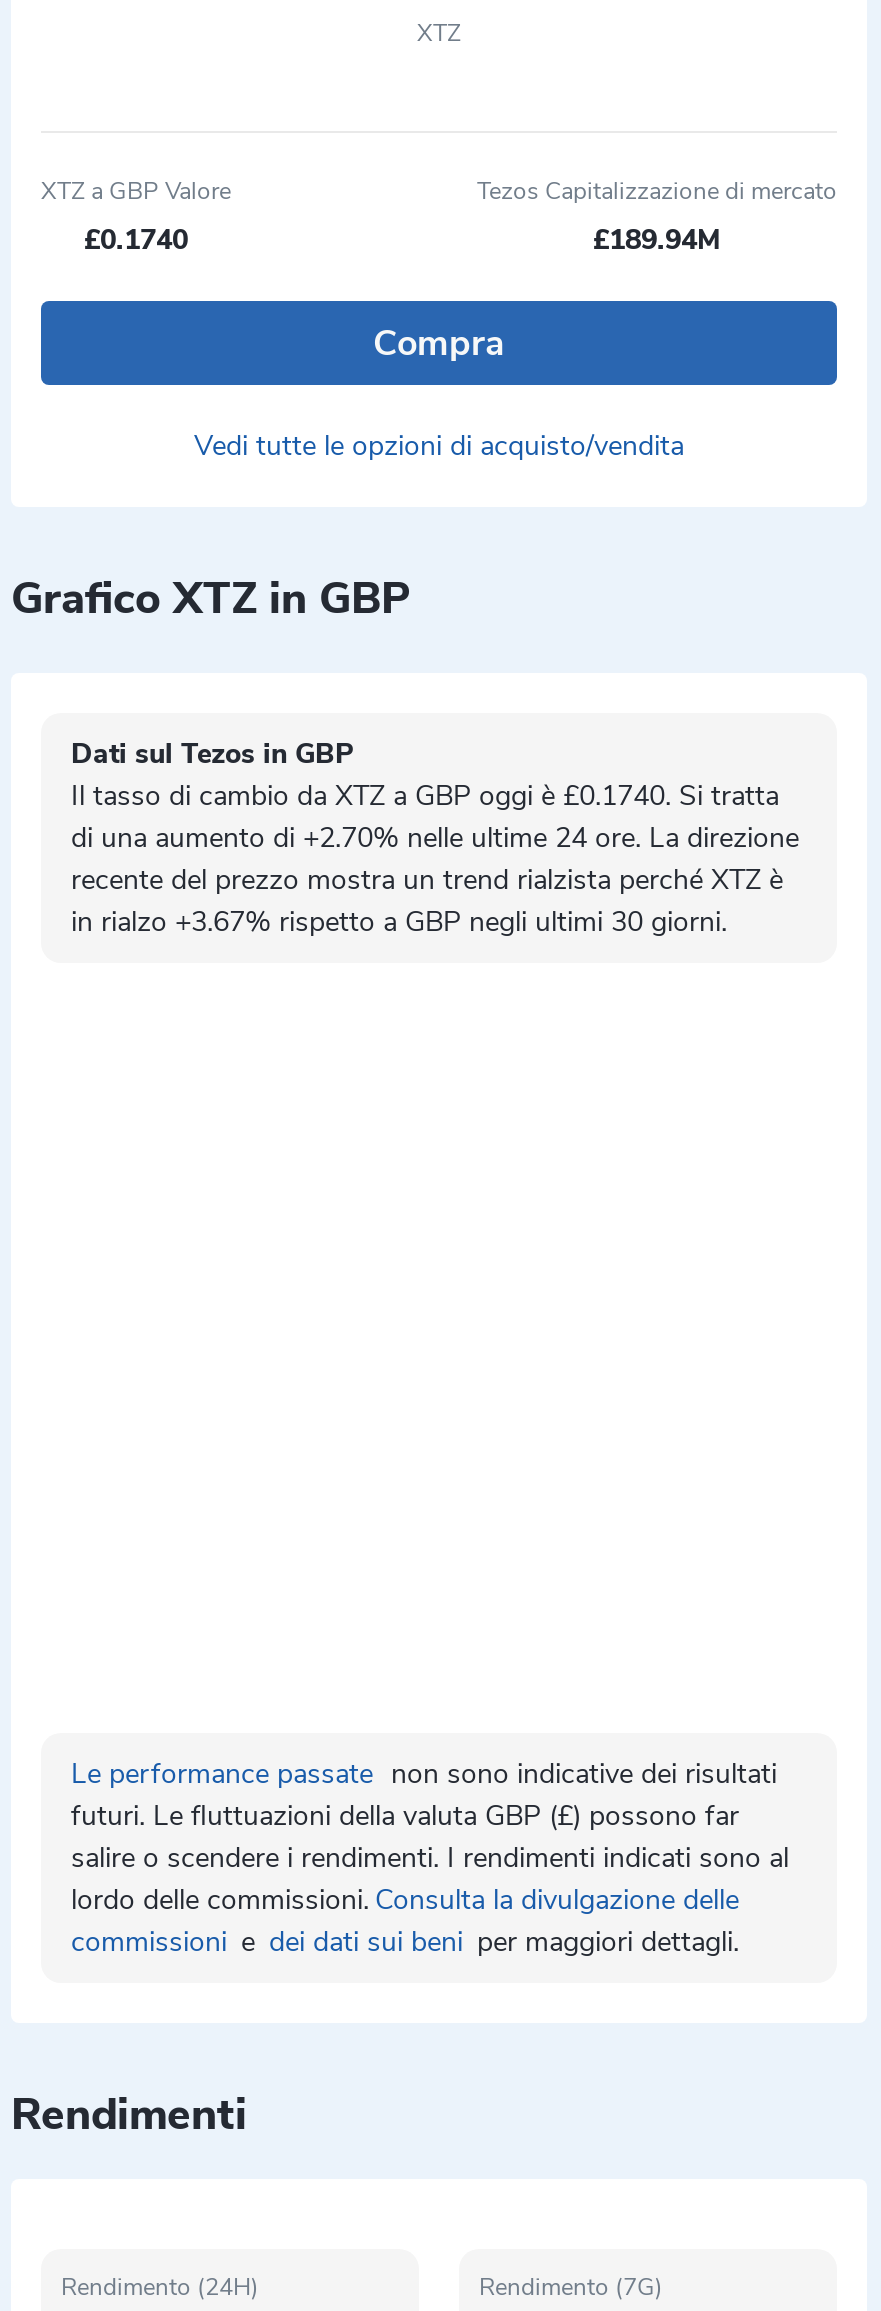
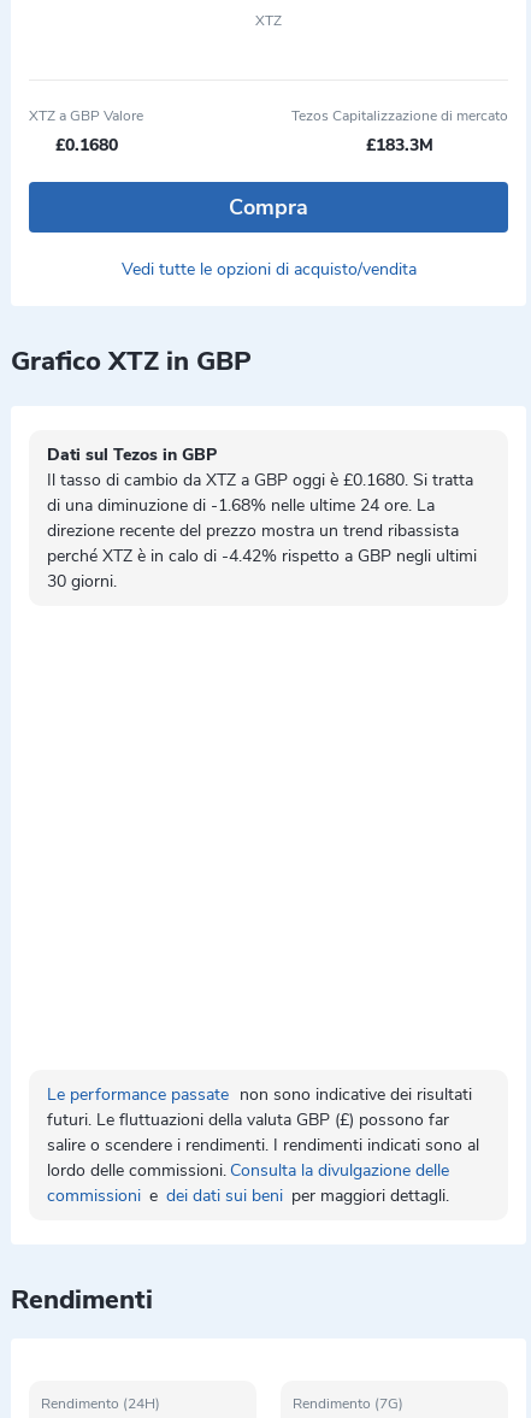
[84,221,188,259] £0.1740 -> [55,134,117,157] £0.1680
[593,221,721,259] £189.94M -> [366,134,433,157] £183.3M
[71,777,799,941] Il tasso di cambio da XTZ a GBP oggi è £0.1740. Si tratta | di una aumento di +2.70% nelle ultime 24 ore. La direzione | recente del prezzo mostra un trend rialzista perché XTZ è | in rialzo +3.67% rispetto a GBP negli ultimi 30 giorni. -> [47,469,477,593] Il tasso di cambio da XTZ a GBP oggi è £0.1680. Si tratta | di una diminuzione di -1.68% nelle ultime 24 ore. La | direzione recente del prezzo mostra un trend ribassista | perché XTZ è in calo di -4.42% rispetto a GBP negli ultimi | 30 giorni.

